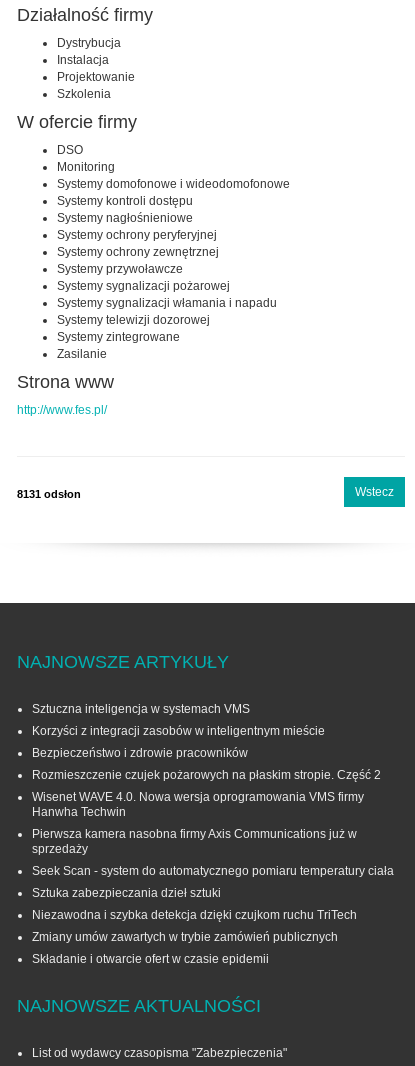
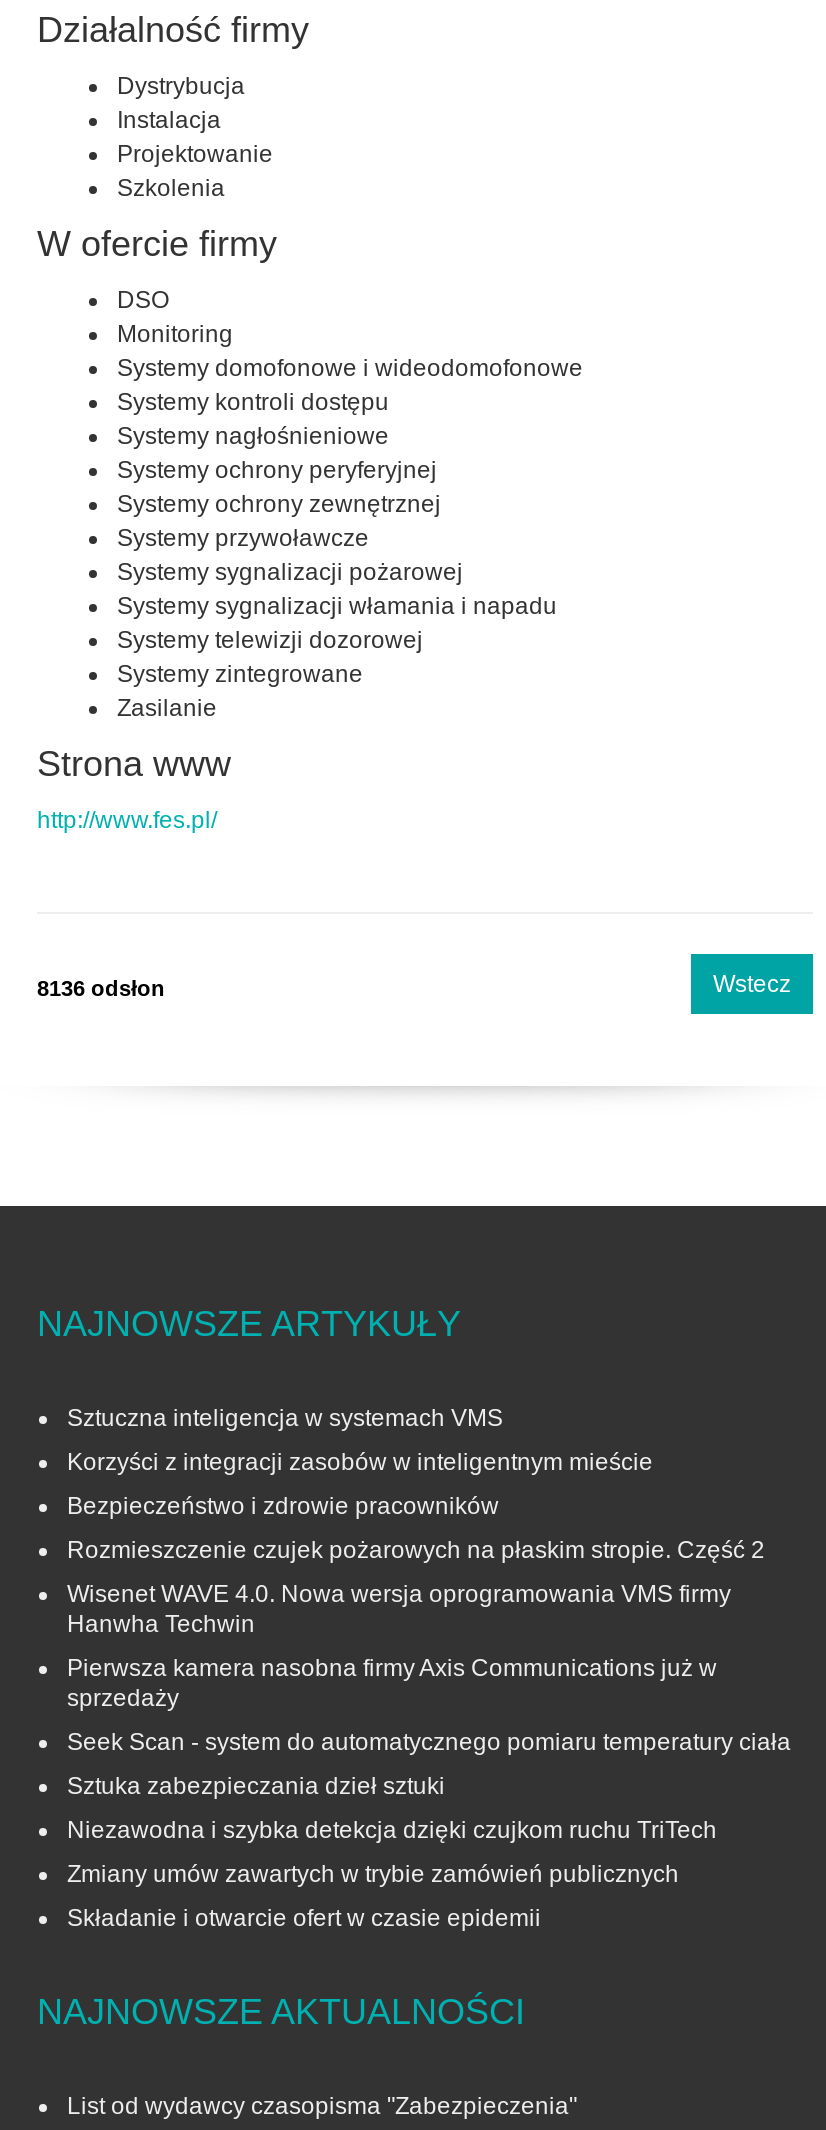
[17,488,81,500] 8131 odsłon -> [37,977,165,1001] 8136 odsłon

